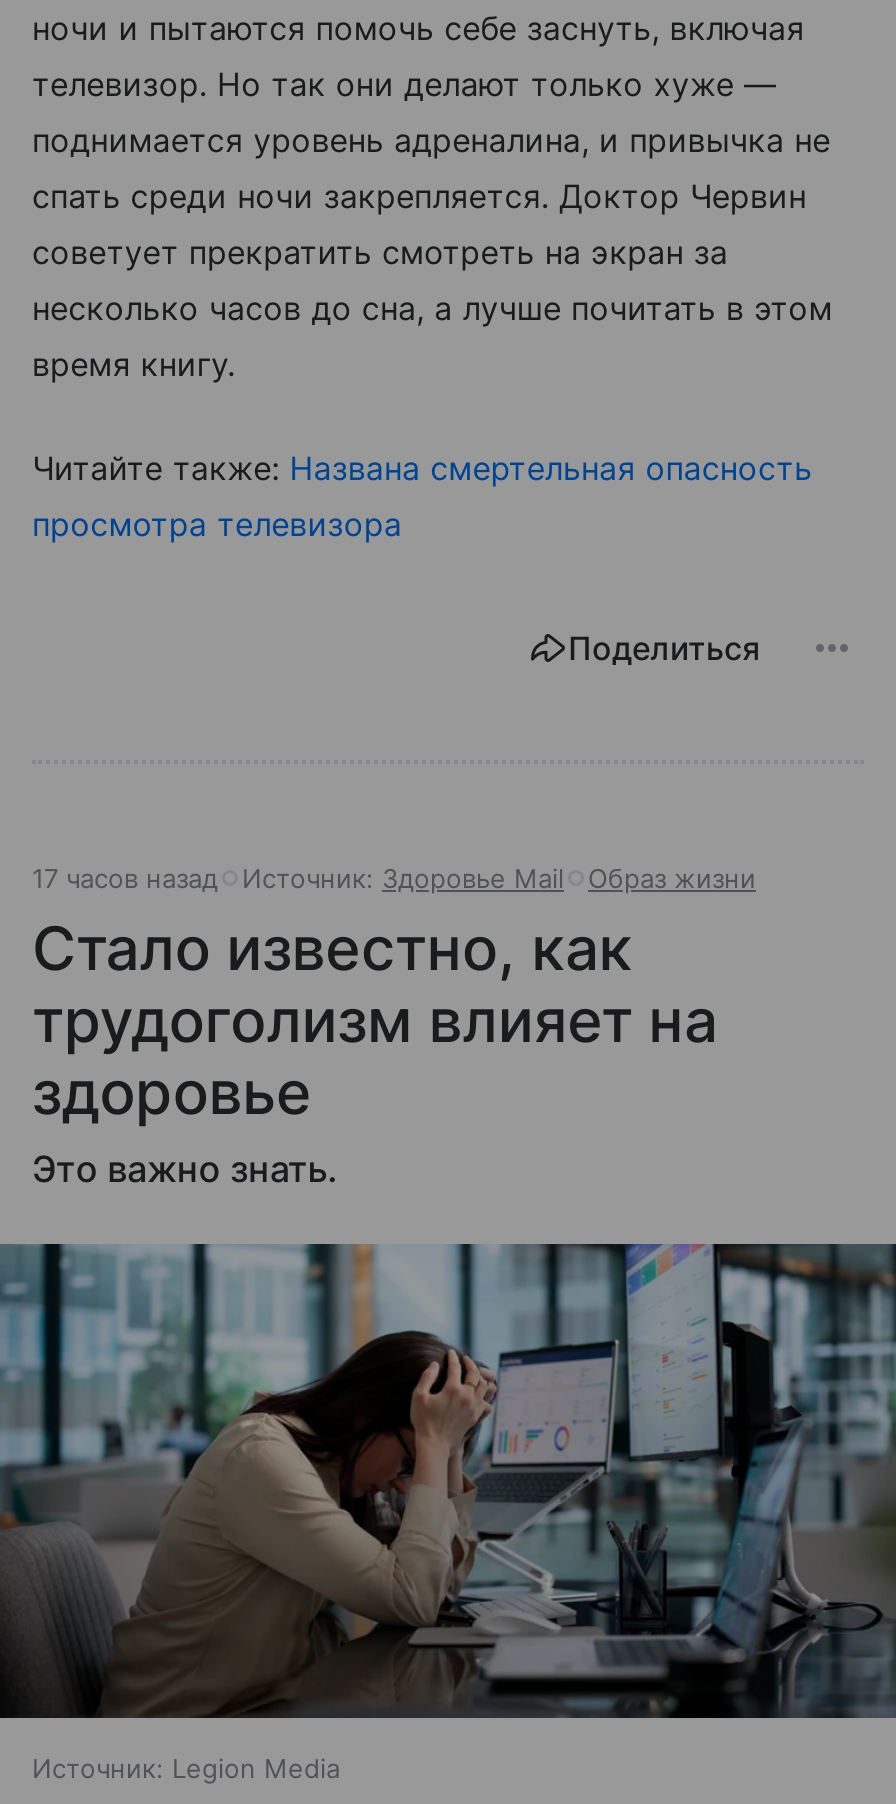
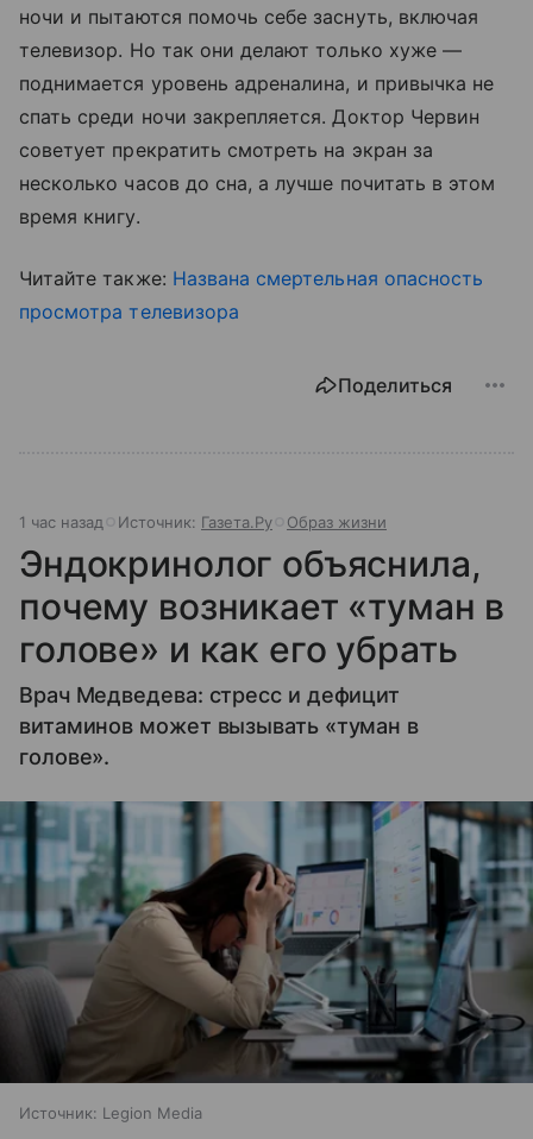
[32,863,564,895] 17 часов назад | Источник: Здоровье Mail -> [19,513,272,532] 1 час назад | Источник: Газета.Ру
[32,913,718,1191] Стало известно, как | трудоголизм влияет на | здоровье | Это важно знать. -> [19,543,505,770] Эндокринолог объяснила, | почему возникает «туман в | голове» и как его убрать | Врач Медведева: стресс и дефицит | витаминов может вызывать «туман в | голове».

